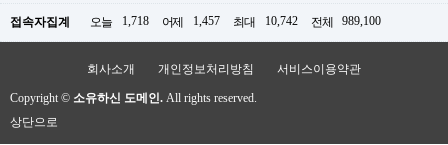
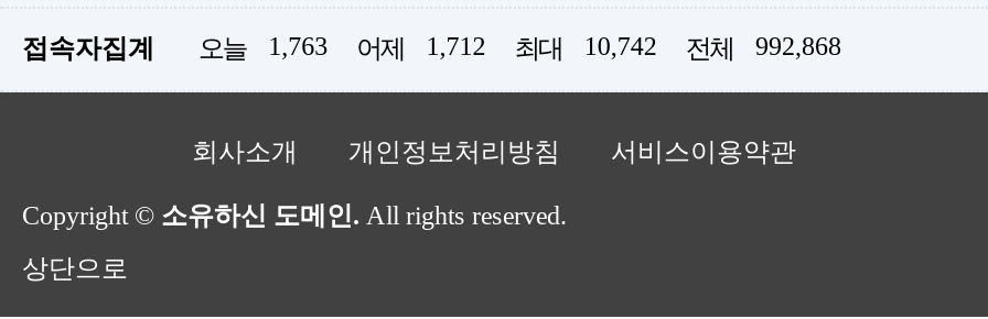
[122,14,149,28] 1,718 -> [268,31,328,62] 1,763
[193,14,220,28] 1,457 -> [426,31,486,62] 1,712
[342,14,381,28] 989,100 -> [755,31,841,62] 992,868

